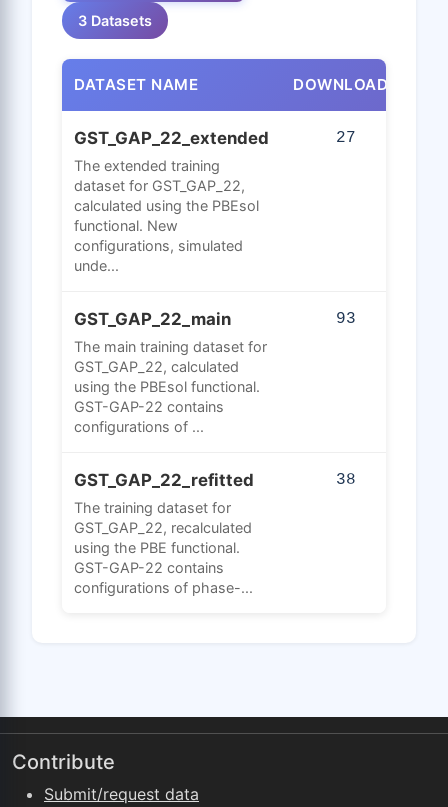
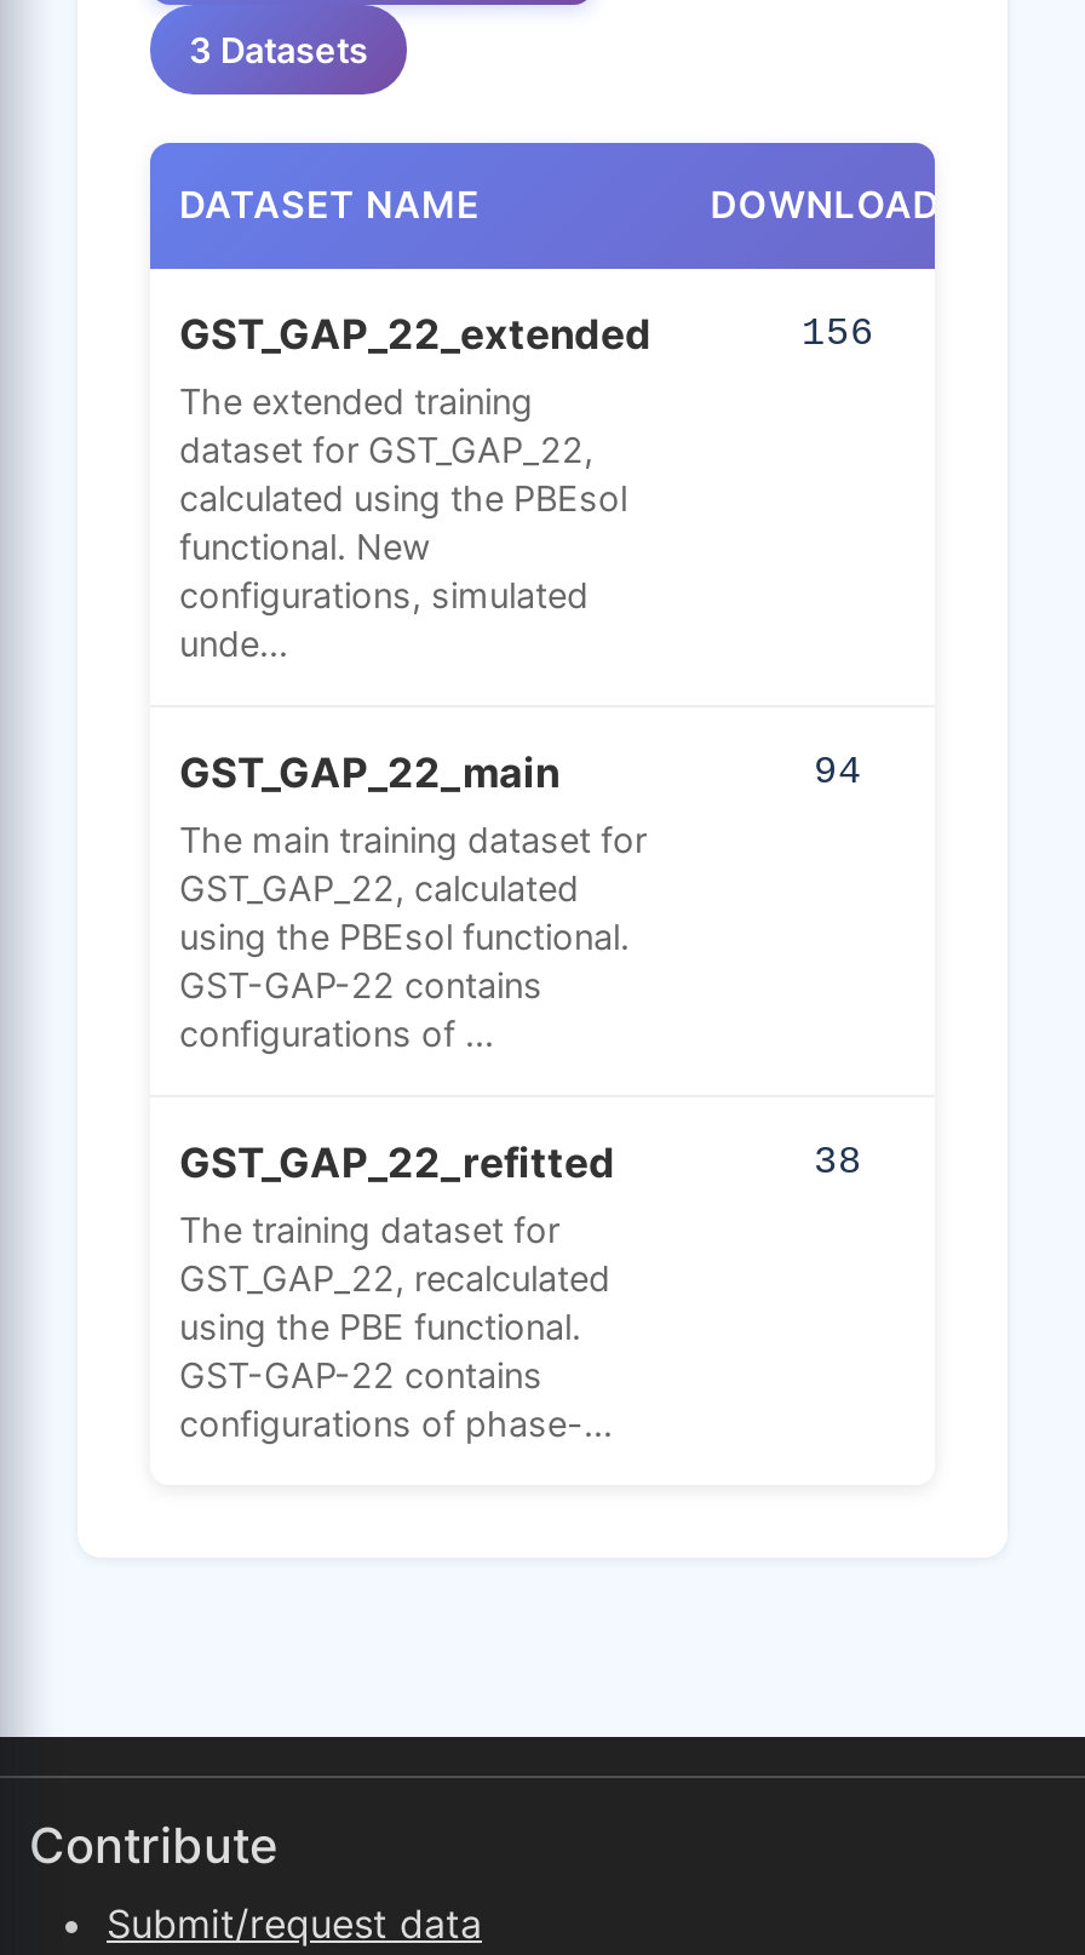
[336,129,356,147] 27 -> [802,313,874,356] 156
[336,310,356,328] 93 -> [814,751,862,795] 94

